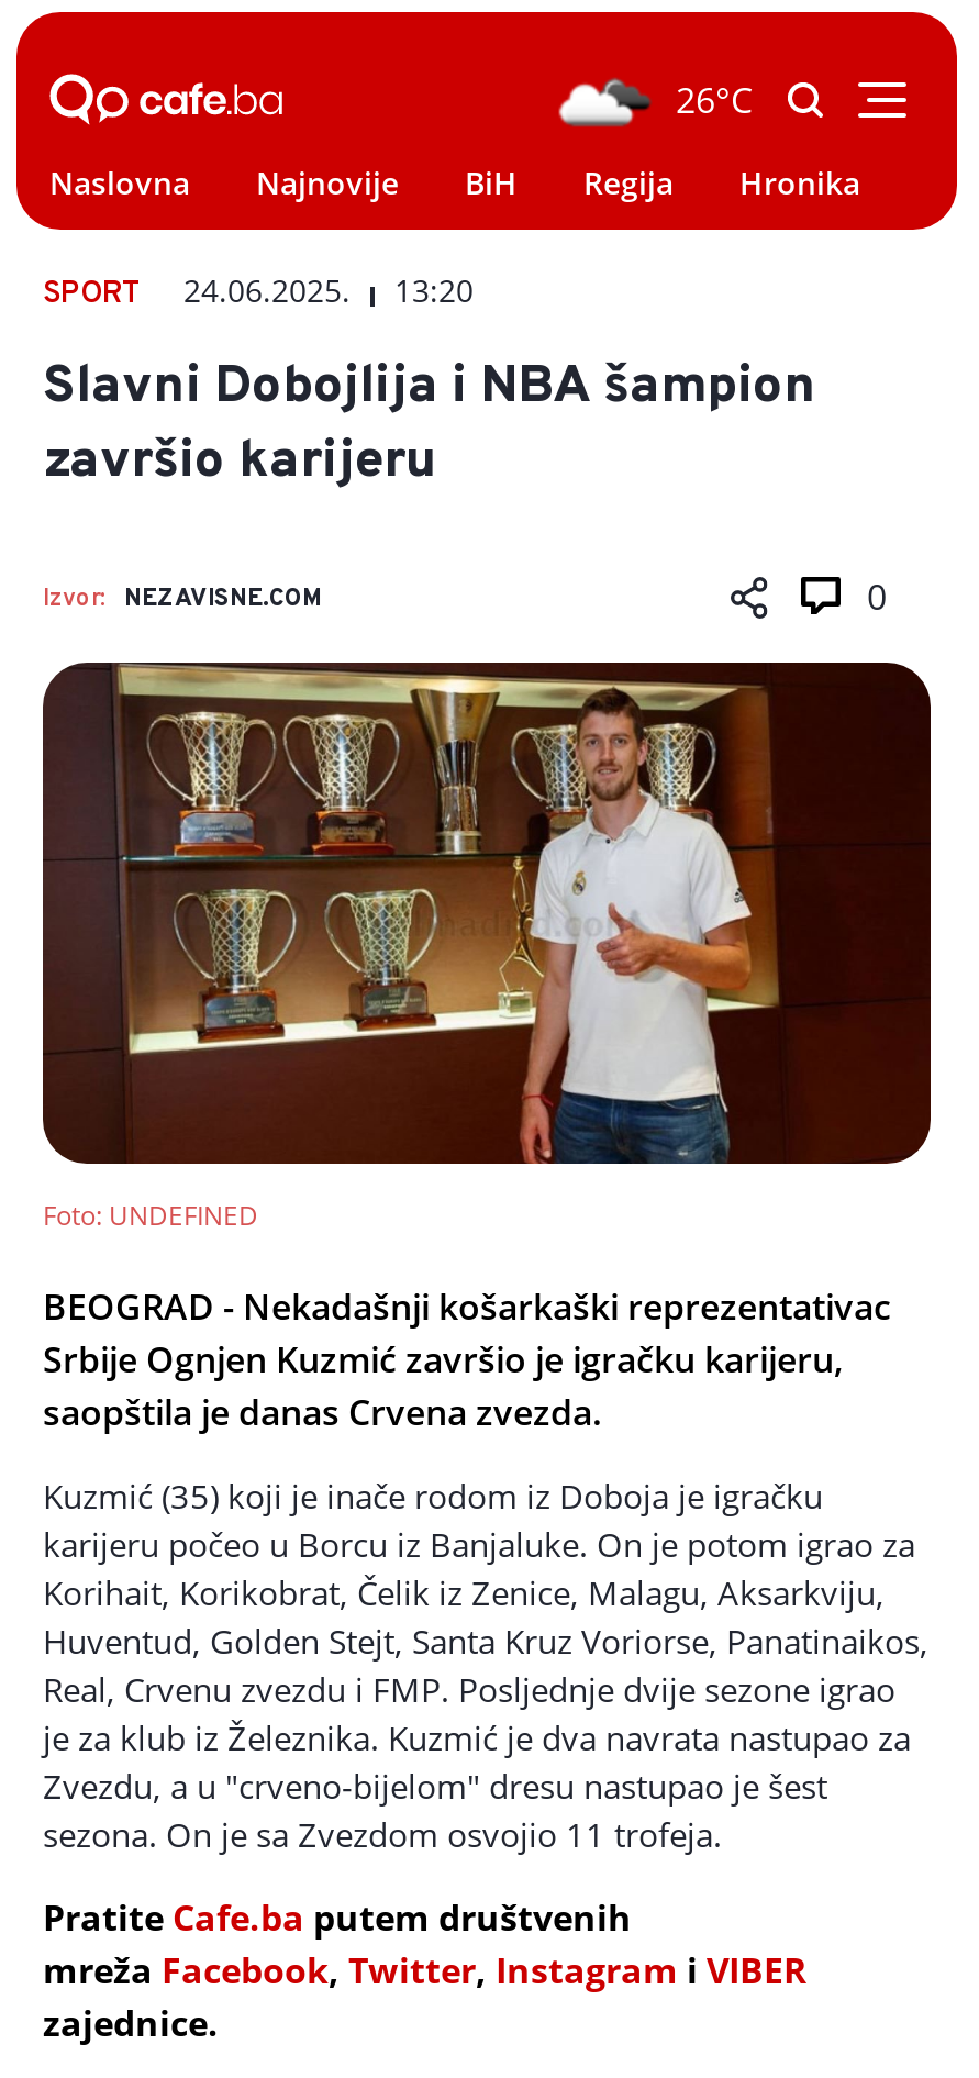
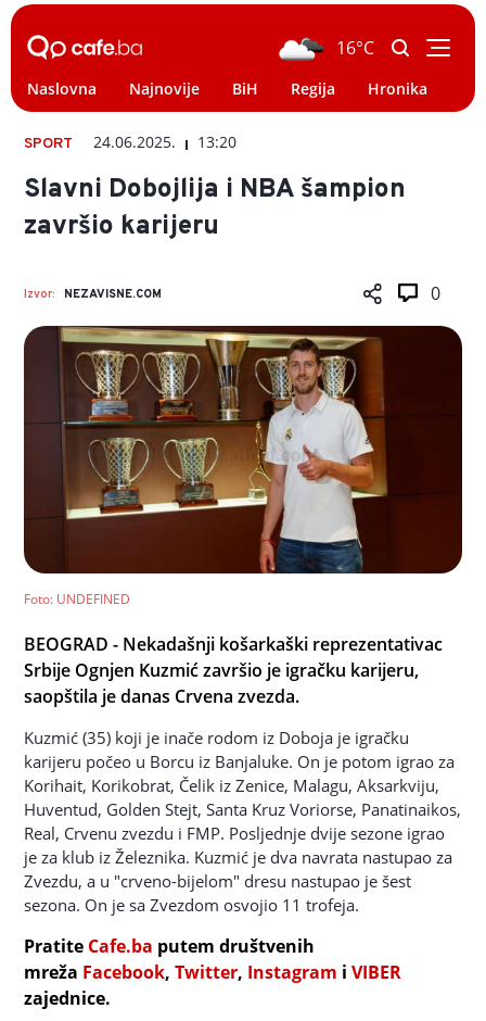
[676,76,753,124] 26°C -> [336,36,374,60] 16°C

